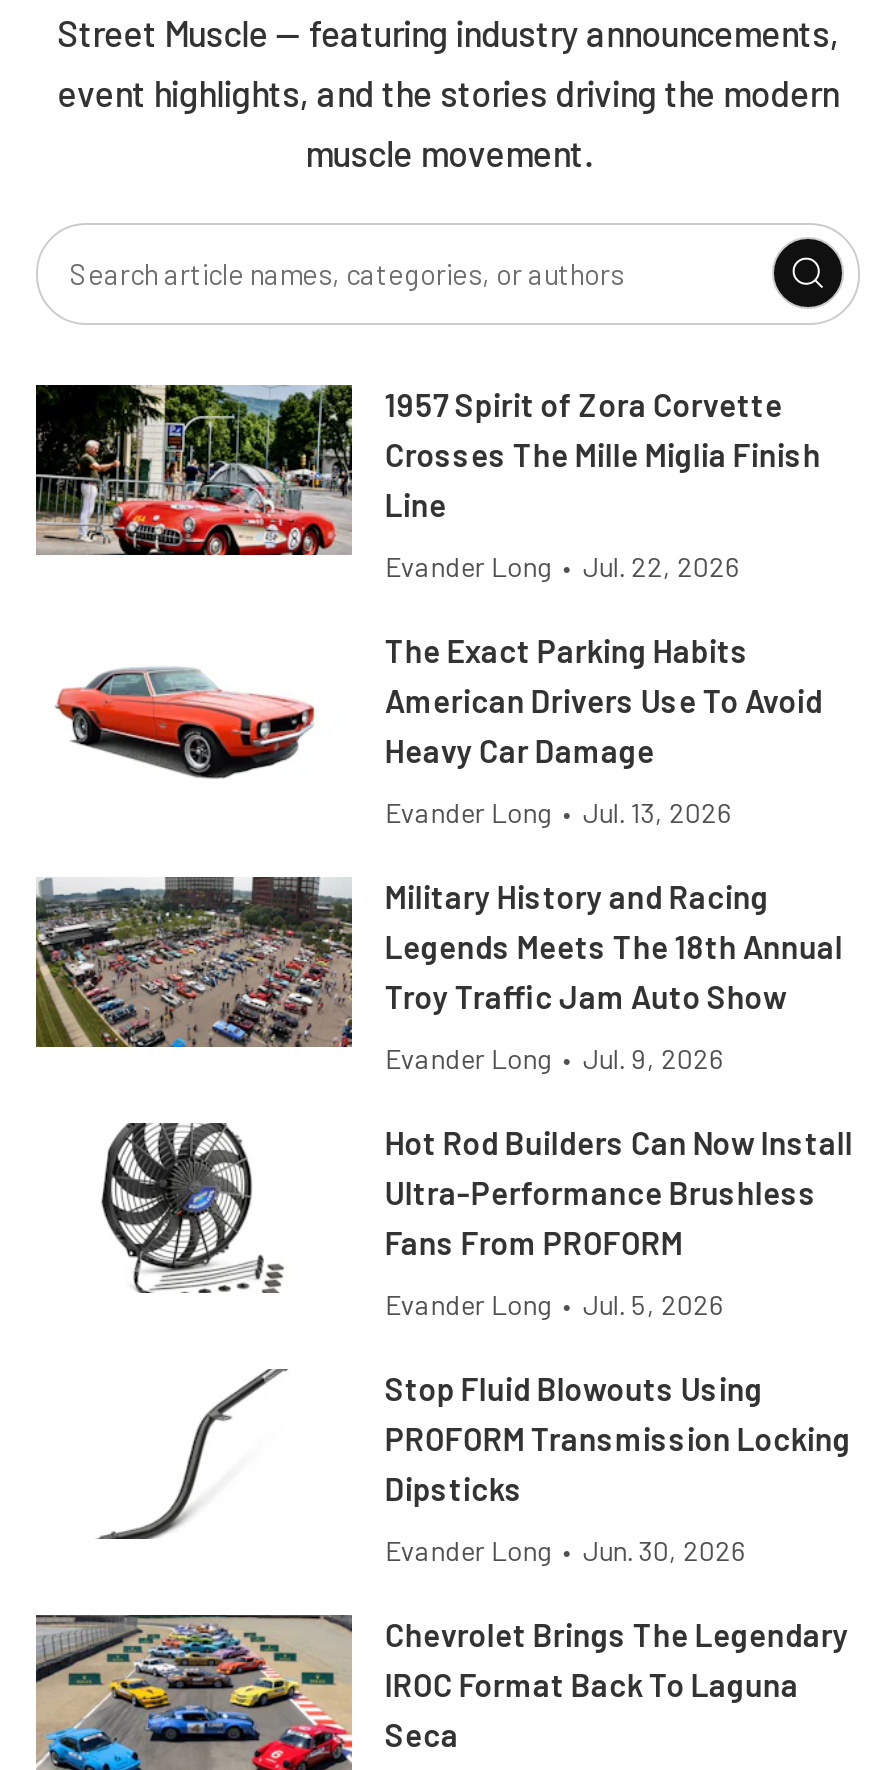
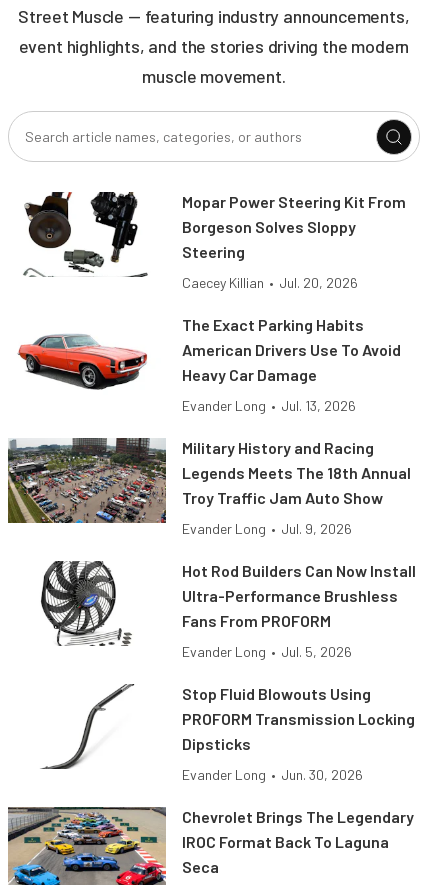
[34,382,821,558] [image] | 1957 Spirit of Zora Corvette | Crosses The Mille Miglia Finish | Line -> [8,191,406,278] [image] | Mopar Power Steering Kit From | Borgeson Solves Sloppy | Steering
[385,549,741,583] Evander Long • Jul. 22, 2026 -> [182,274,358,291] Caecey Killian • Jul. 20, 2026

